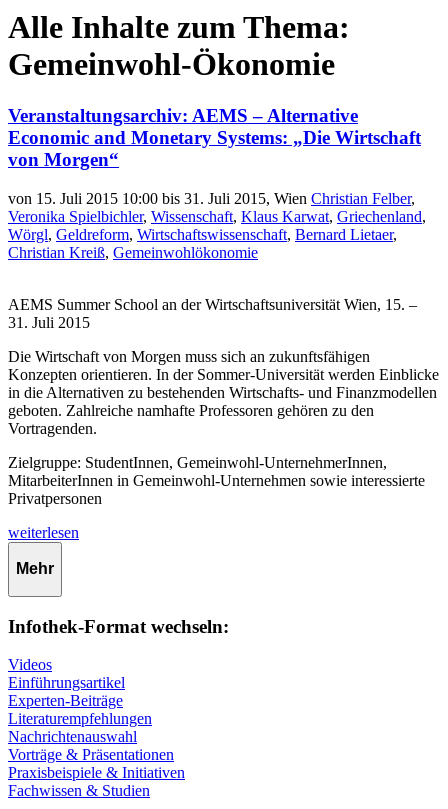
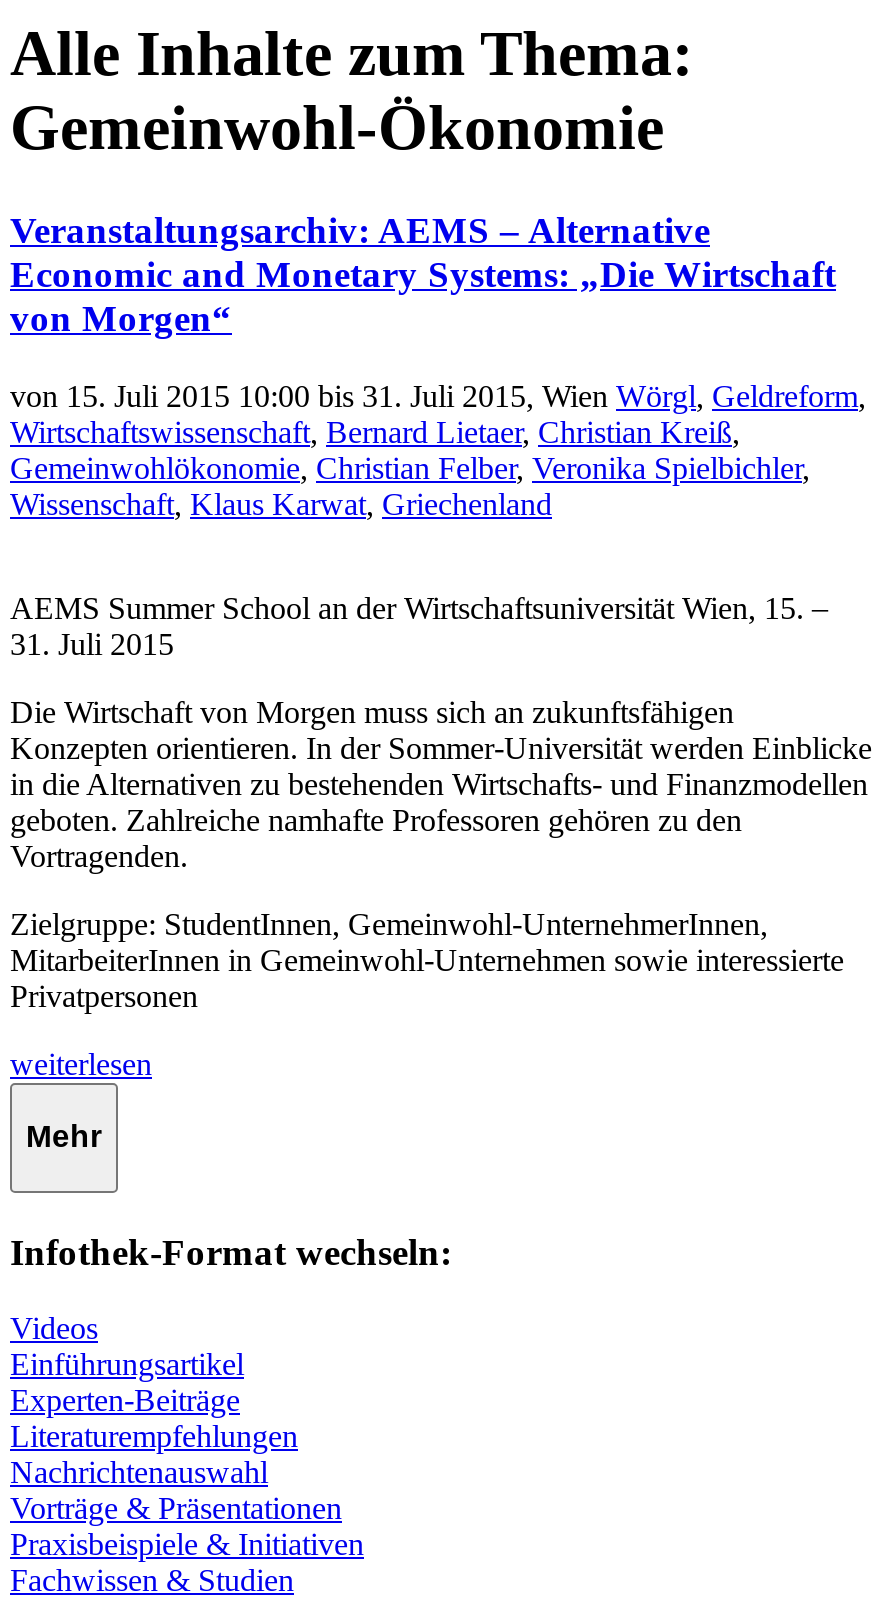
[8,190,426,261] von 15. Juli 2015 10:00 bis 31. Juli 2015, Wien Christian Felber, | Veronika Spielbichler, Wissenschaft, Klaus Karwat, Griechenland, | Wörgl, Geldreform, Wirtschaftswissenschaft, Bernard Lietaer, | Christian Kreiß, Gemeinwohlökonomie -> [10,378,866,520] von 15. Juli 2015 10:00 bis 31. Juli 2015, Wien Wörgl, Geldreform, | Wirtschaftswissenschaft, Bernard Lietaer, Christian Kreiß, | Gemeinwohlökonomie, Christian Felber, Veronika Spielbichler, | Wissenschaft, Klaus Karwat, Griechenland

